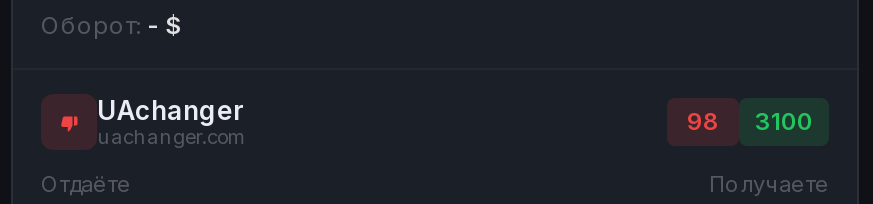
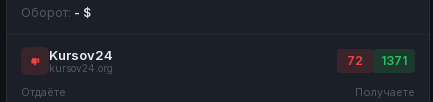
[97,94,245,148] UAchanger | uachanger.com -> [49,47,113,74] Kursov24 | kursov24.org
[687,105,813,135] 98 | 3100 -> [347,52,407,67] 72 | 1371

